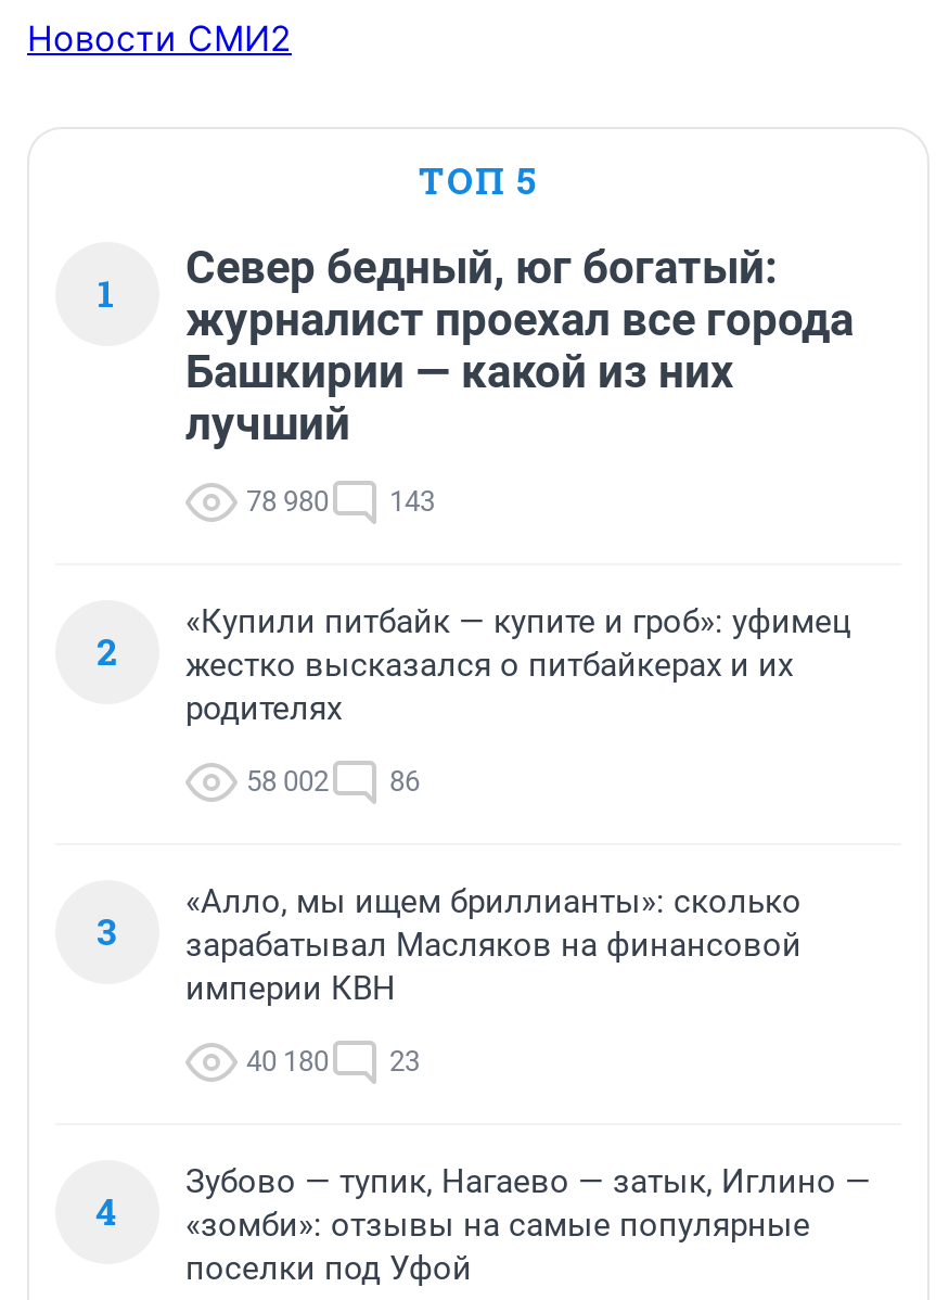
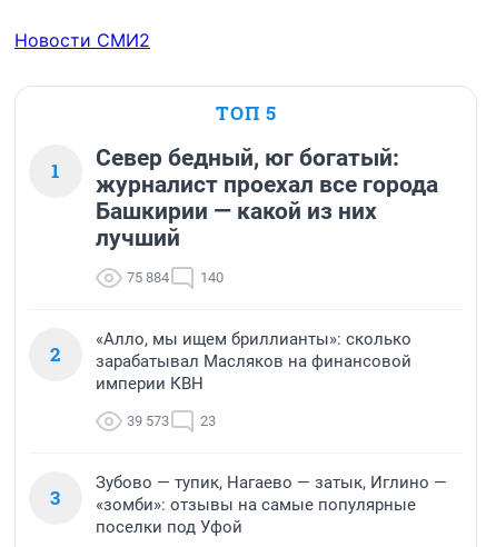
[246,485,329,518] 78 980 -> [127,269,169,286] 75 884
[389,485,435,518] 143 -> [200,269,224,286] 140
[97,603,851,956] «Купили питбайк — купите и гроб»: уфимец | жестко высказался о питбайкерах и их | родителях | 58 002 | 86 | 3 -> none
[246,1045,420,1078] 40 180 23 -> [127,413,216,429] 39 573 23
[95,1186,810,1245] 4 «зомби»: отзывы на самые популярные -> [50,485,416,515] 3 «зомби»: отзывы на самые популярные

